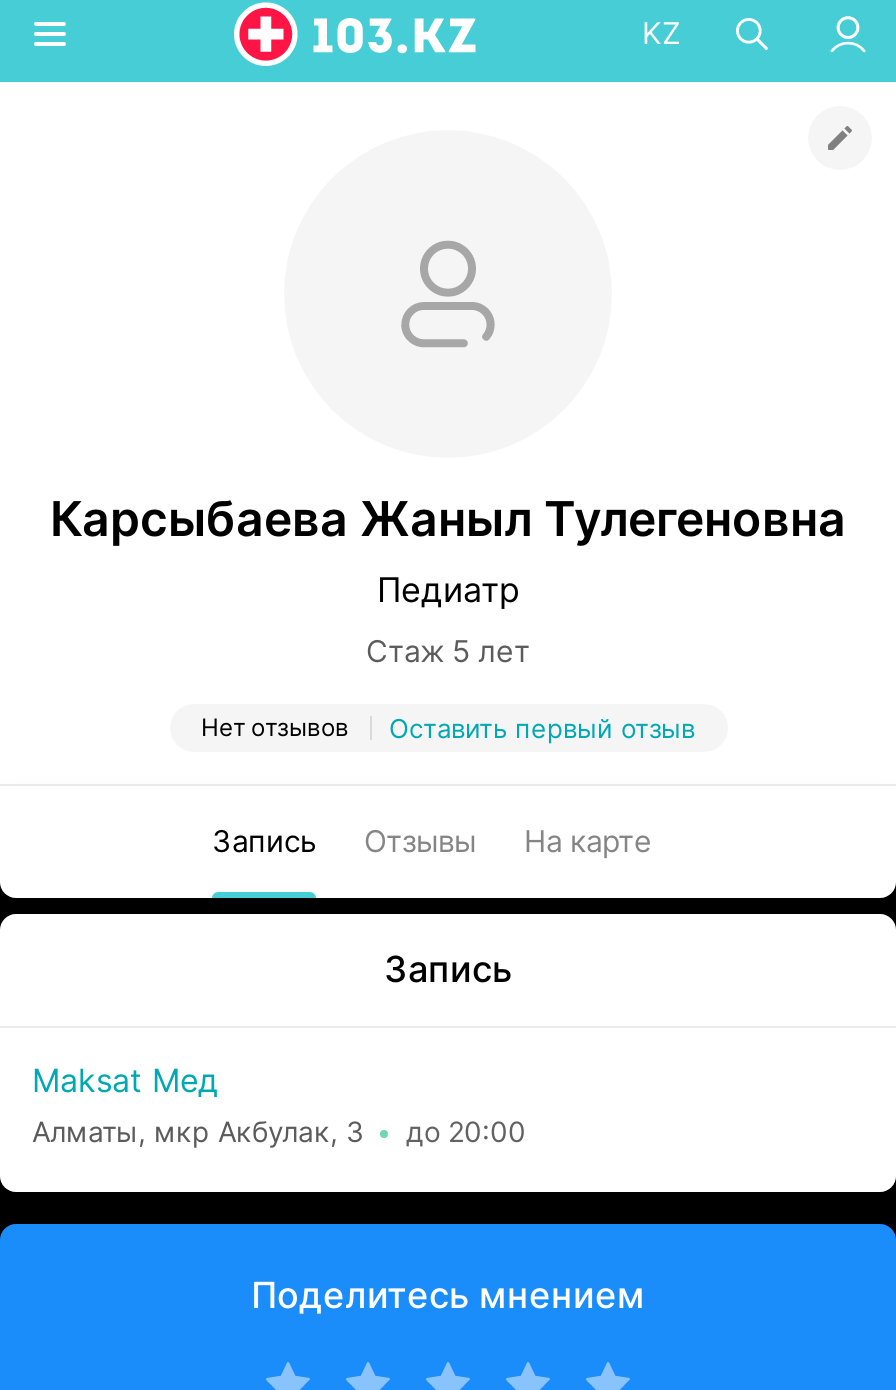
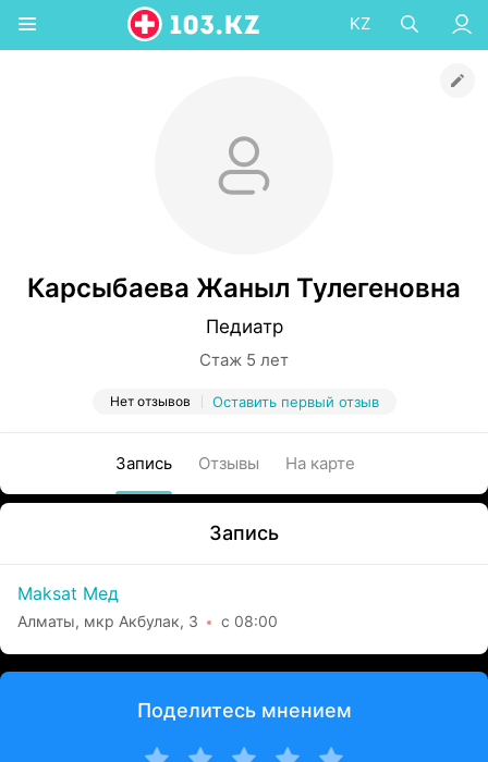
[32,1114,526,1148] Алматы, мкр Акбулак, 3 до 20:00 -> [17,612,278,630] Алматы, мкр Акбулак, 3 с 08:00

